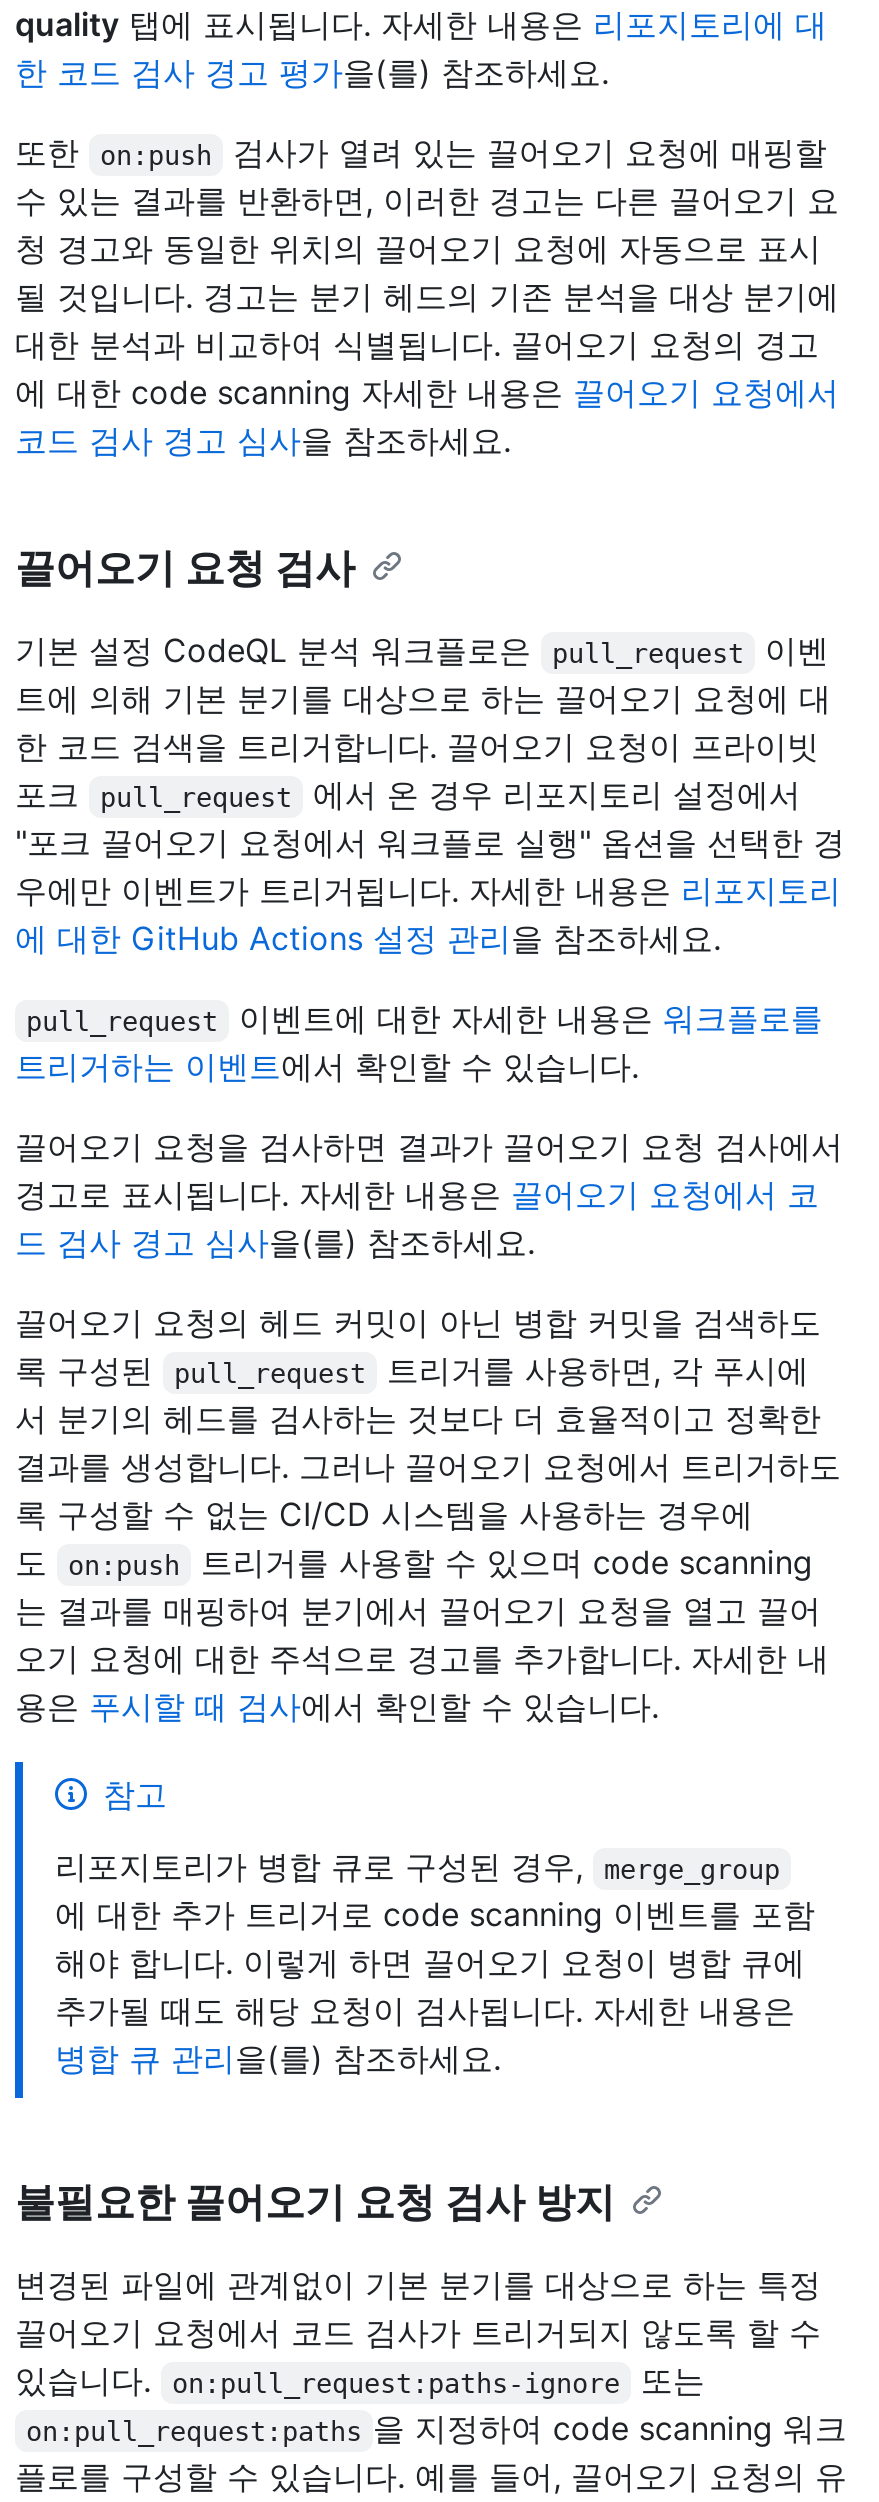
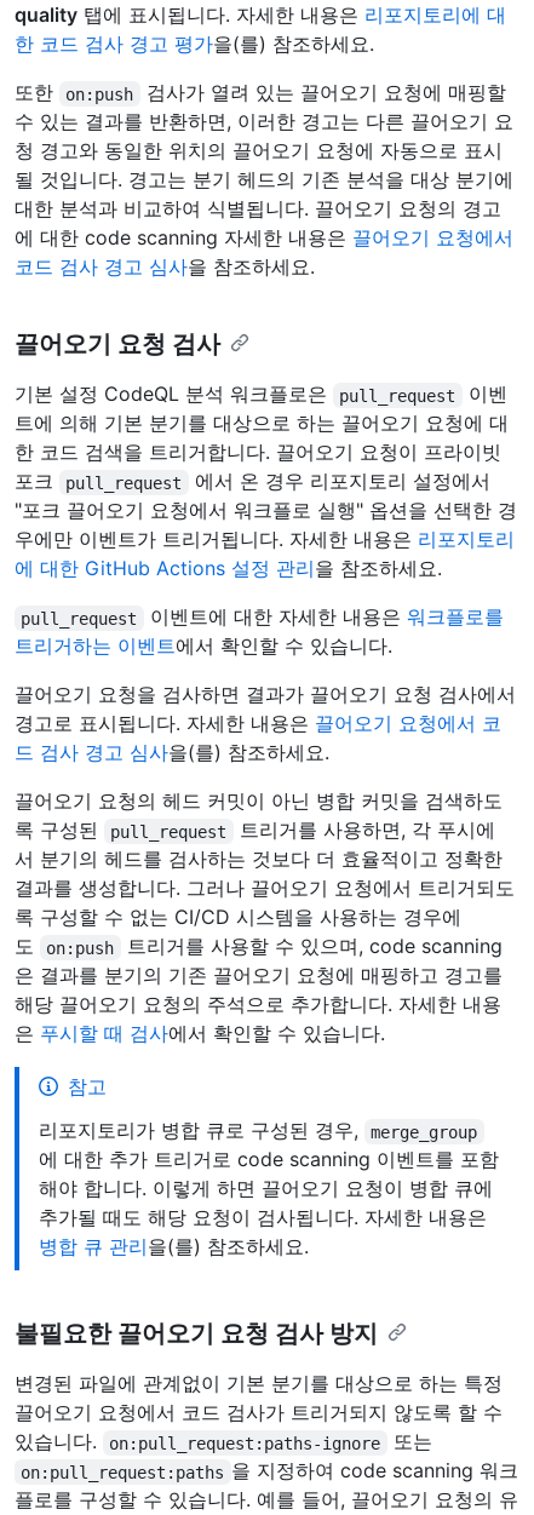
[15,1447,841,1487] 결과를 생성합니다. 그러나 끌어오기 요청에서 트리거하도 -> [15,876,515,900] 결과를 생성합니다. 그러나 끌어오기 요청에서 트리거되도
[15,1543,829,1727] 도 on:push 트리거를 사용할 수 있으며 code scanning | 는 결과를 매핑하여 분기에서 끌어오기 요청을 열고 끌어 | 오기 요청에 대한 주석으로 경고를 추가합니다. 자세한 내 | 용은 푸시할 때 검사에서 확인할 수 있습니다. -> [15,934,503,1046] 도 on:push 트리거를 사용할 수 있으며, code scanning | 은 결과를 분기의 기존 끌어오기 요청에 매핑하고 경고를 | 해당 끌어오기 요청의 주석으로 추가합니다. 자세한 내용 | 은 푸시할 때 검사에서 확인할 수 있습니다.

